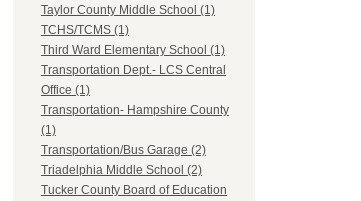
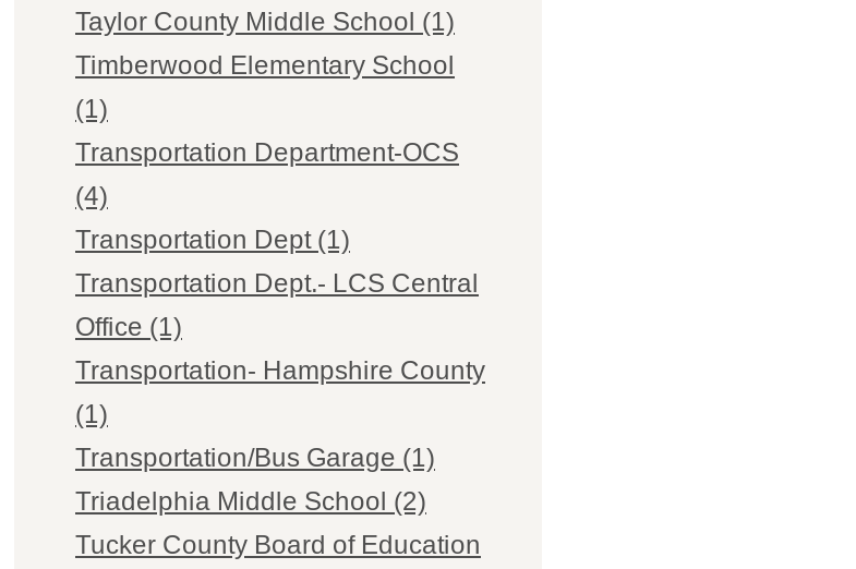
[41,23,225,57] TCHS/TCMS (1) | Third Ward Elementary School (1) -> [75,51,459,256] Timberwood Elementary School | (1) | Transportation Department-OCS | (4) | Transportation Dept (1)
[41,143,206,157] Transportation/Bus Garage (2) -> [75,443,435,474] Transportation/Bus Garage (1)

